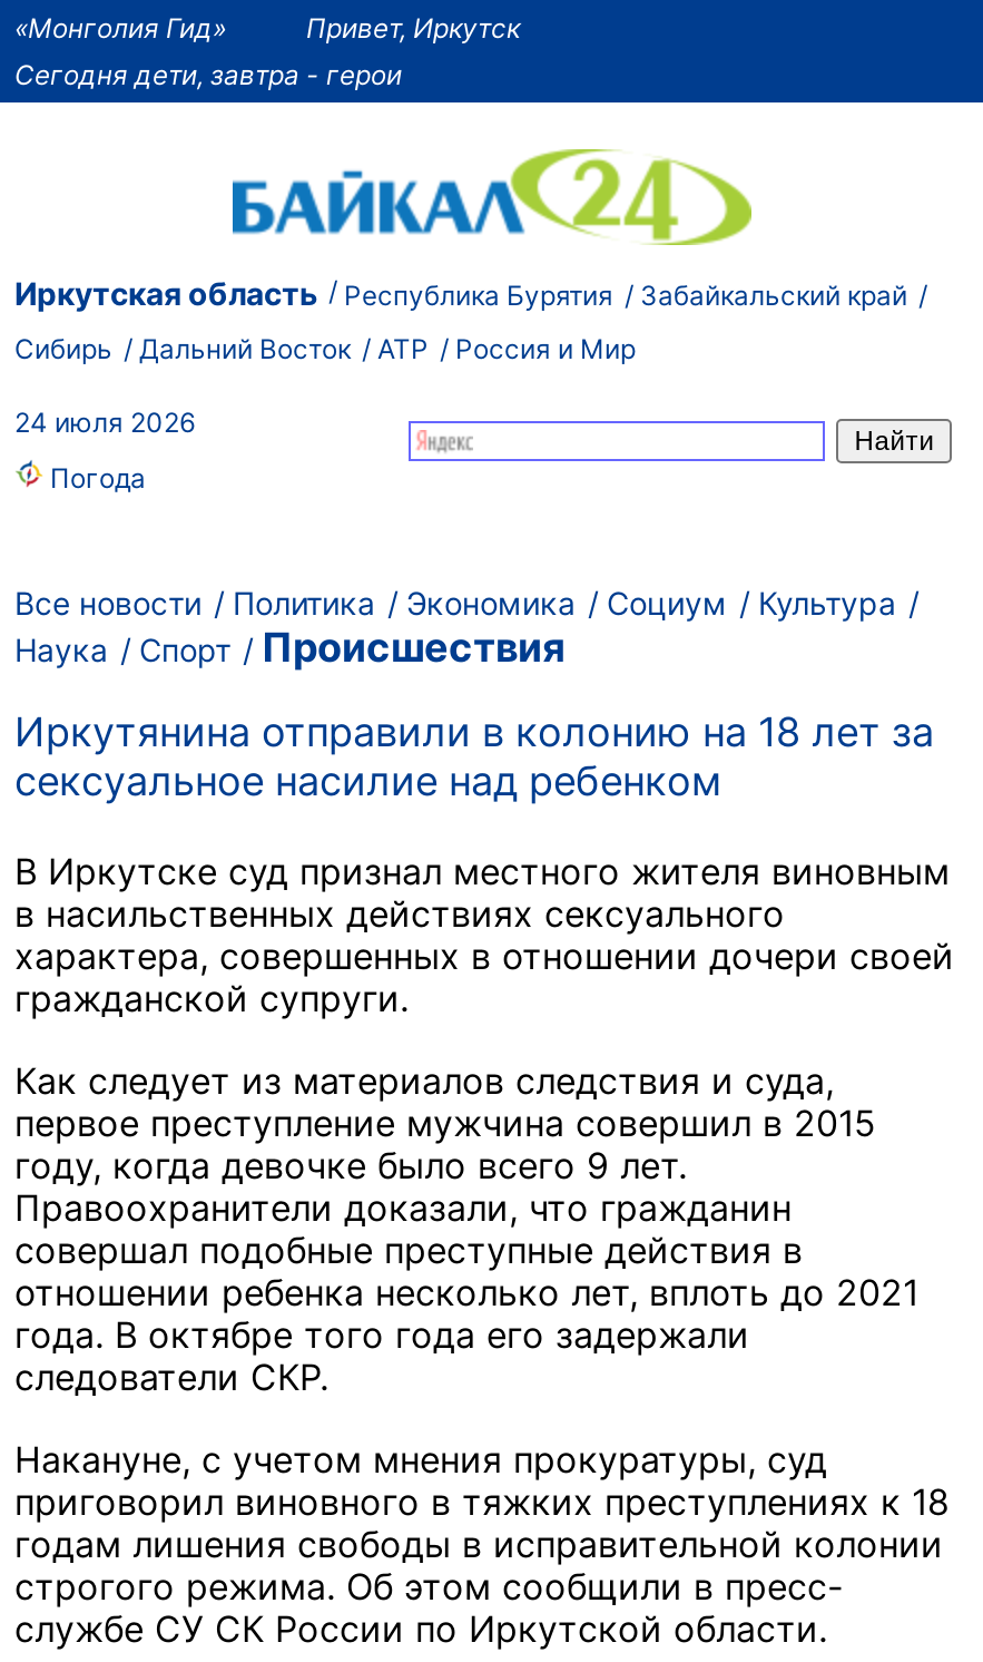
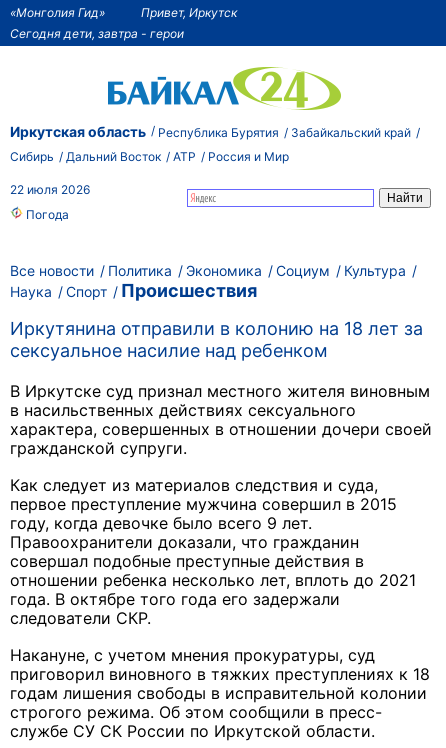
[14,405,195,439] 24 июля 2026 -> [10,182,90,197] 22 июля 2026

